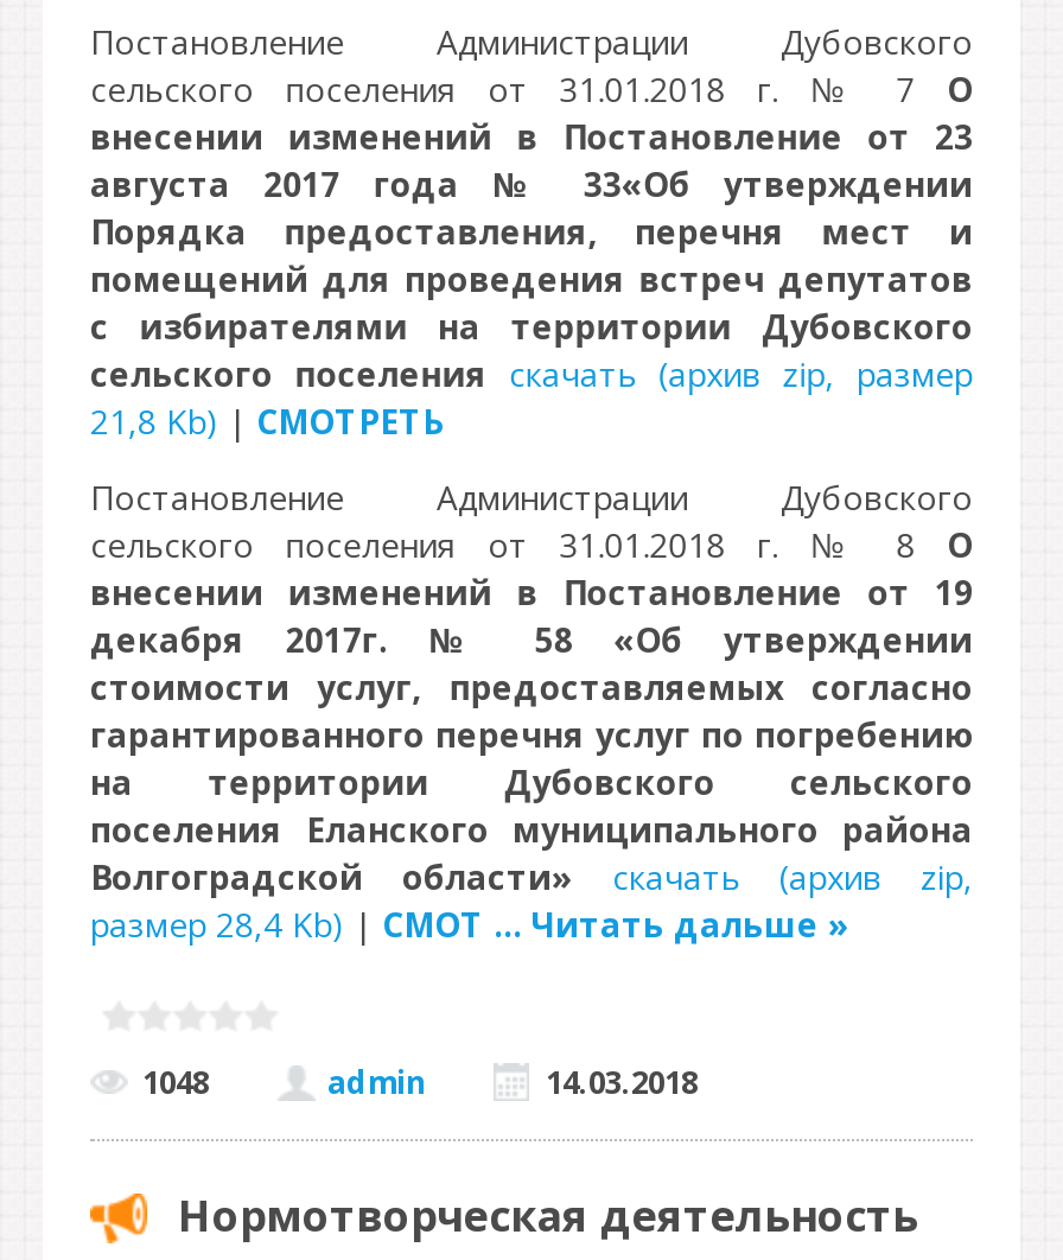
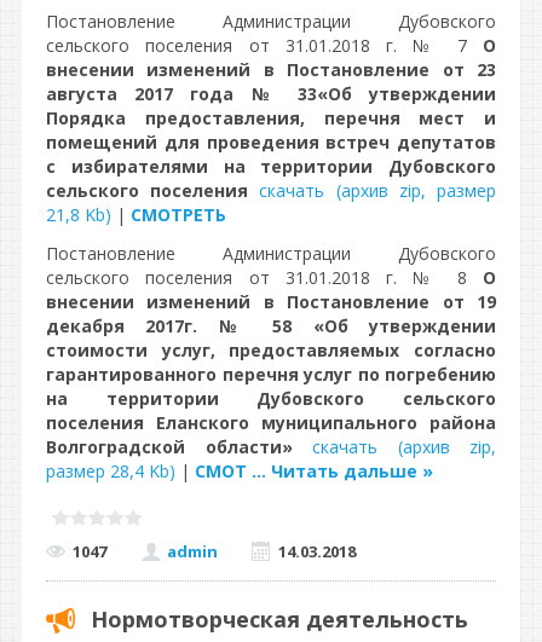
[142,1059,209,1102] 1048 -> [73,540,106,562] 1047

